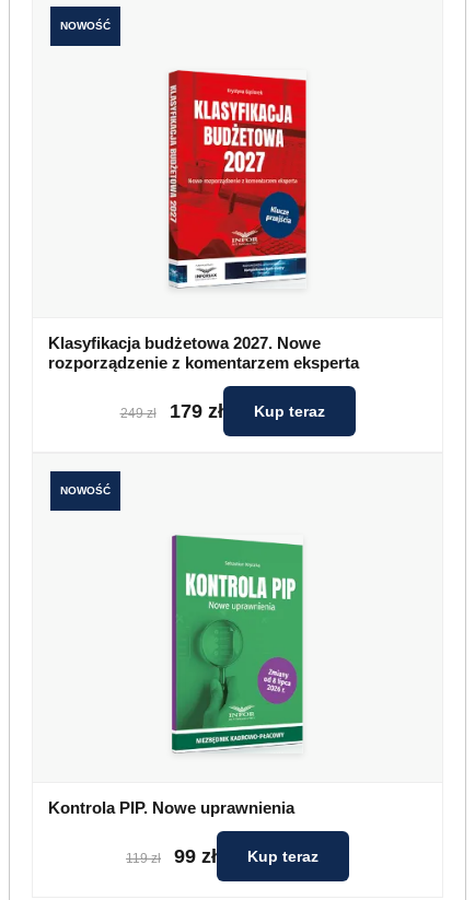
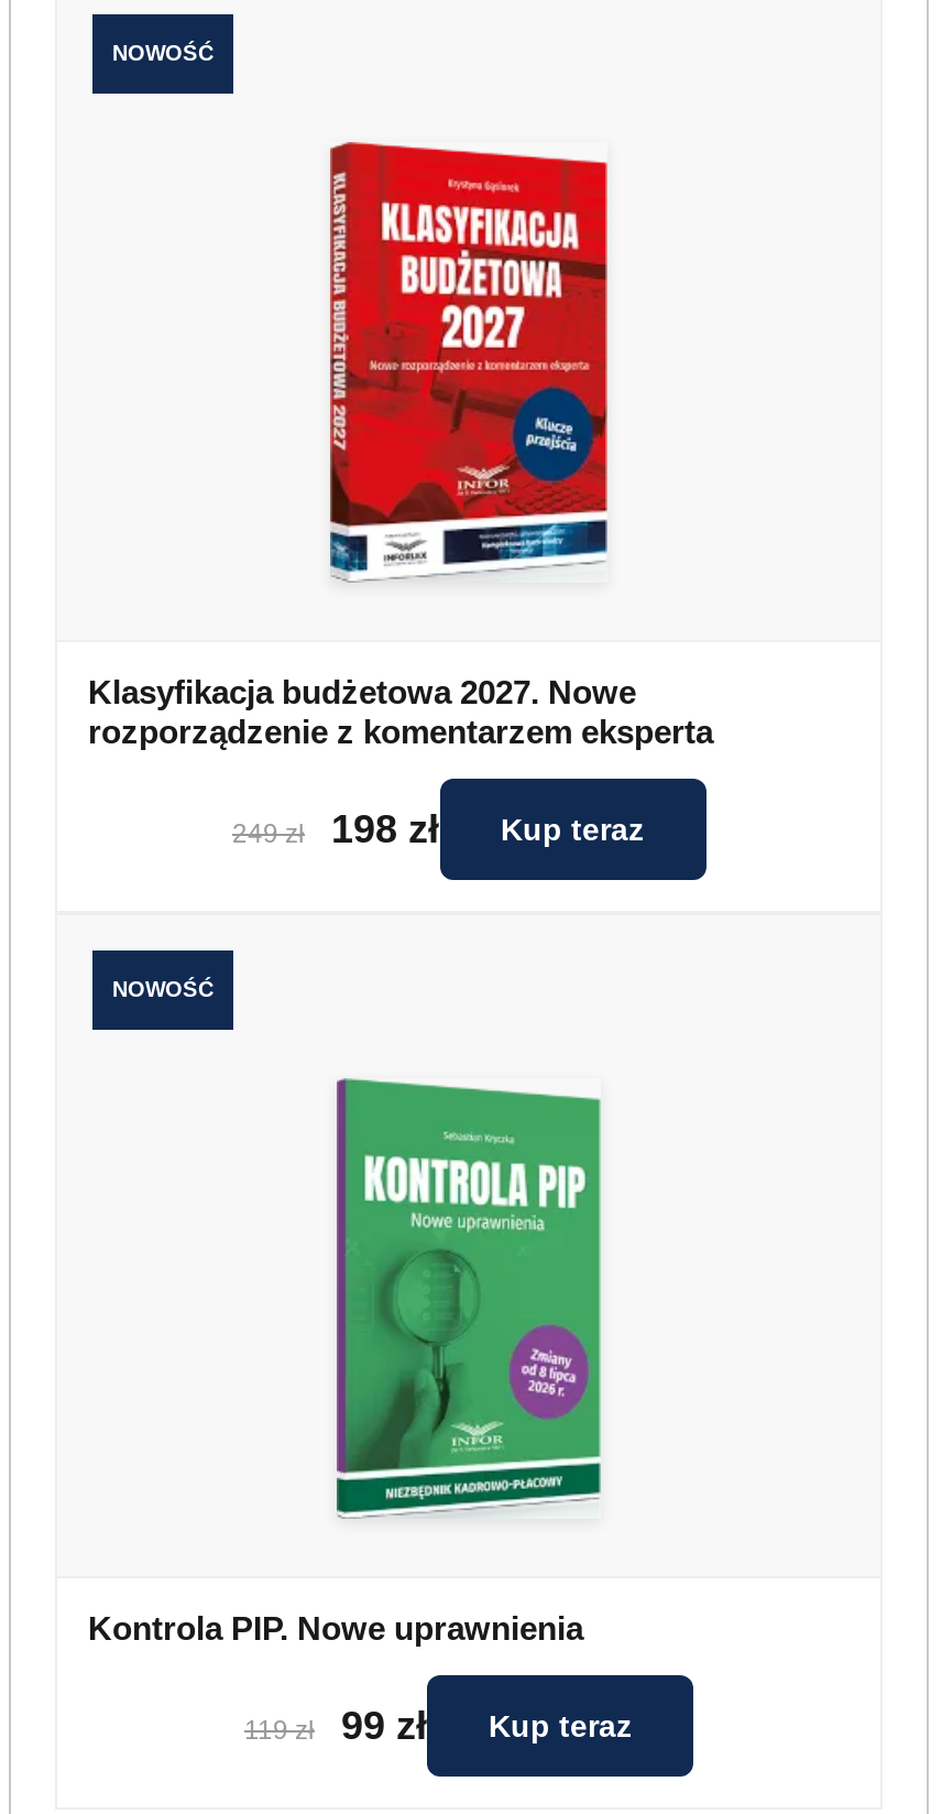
[169,400,223,422] 179 zł -> [331,807,439,851] 198 zł

